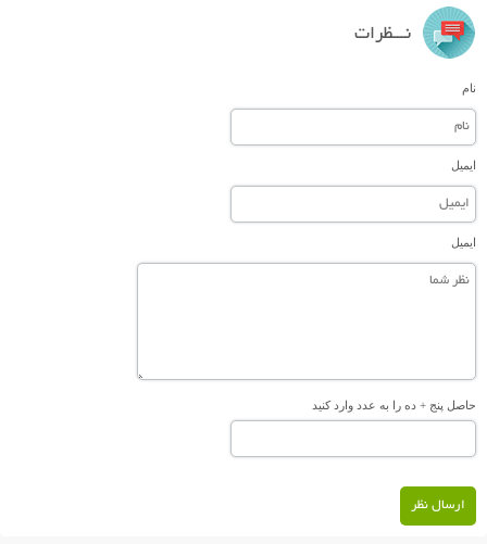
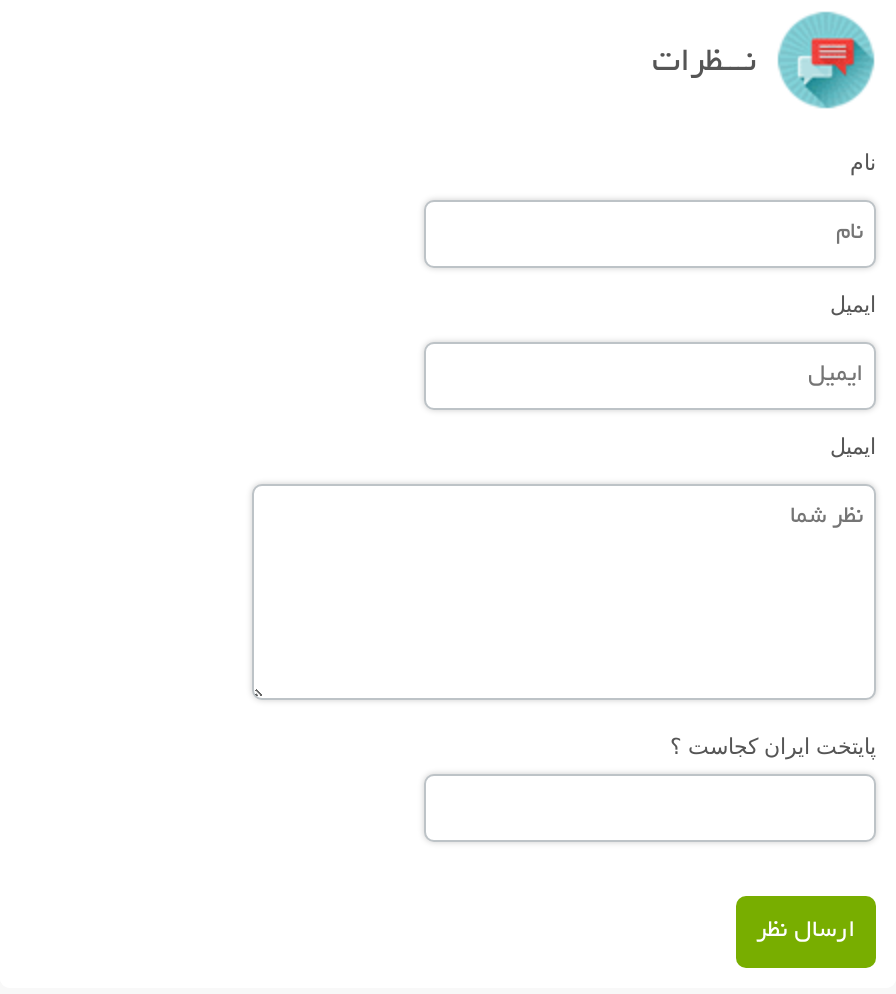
[312,399,476,412] حاصل پنج + ده را به عدد وارد کنید -> [670,734,876,758] پایتخت ایران کجاست ؟

